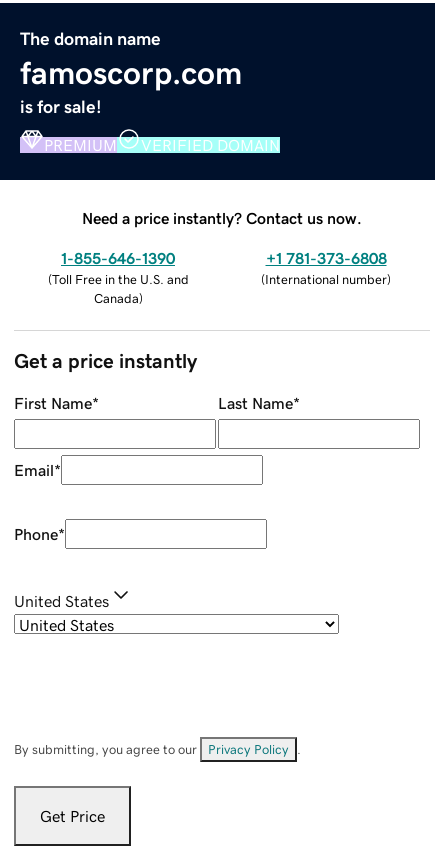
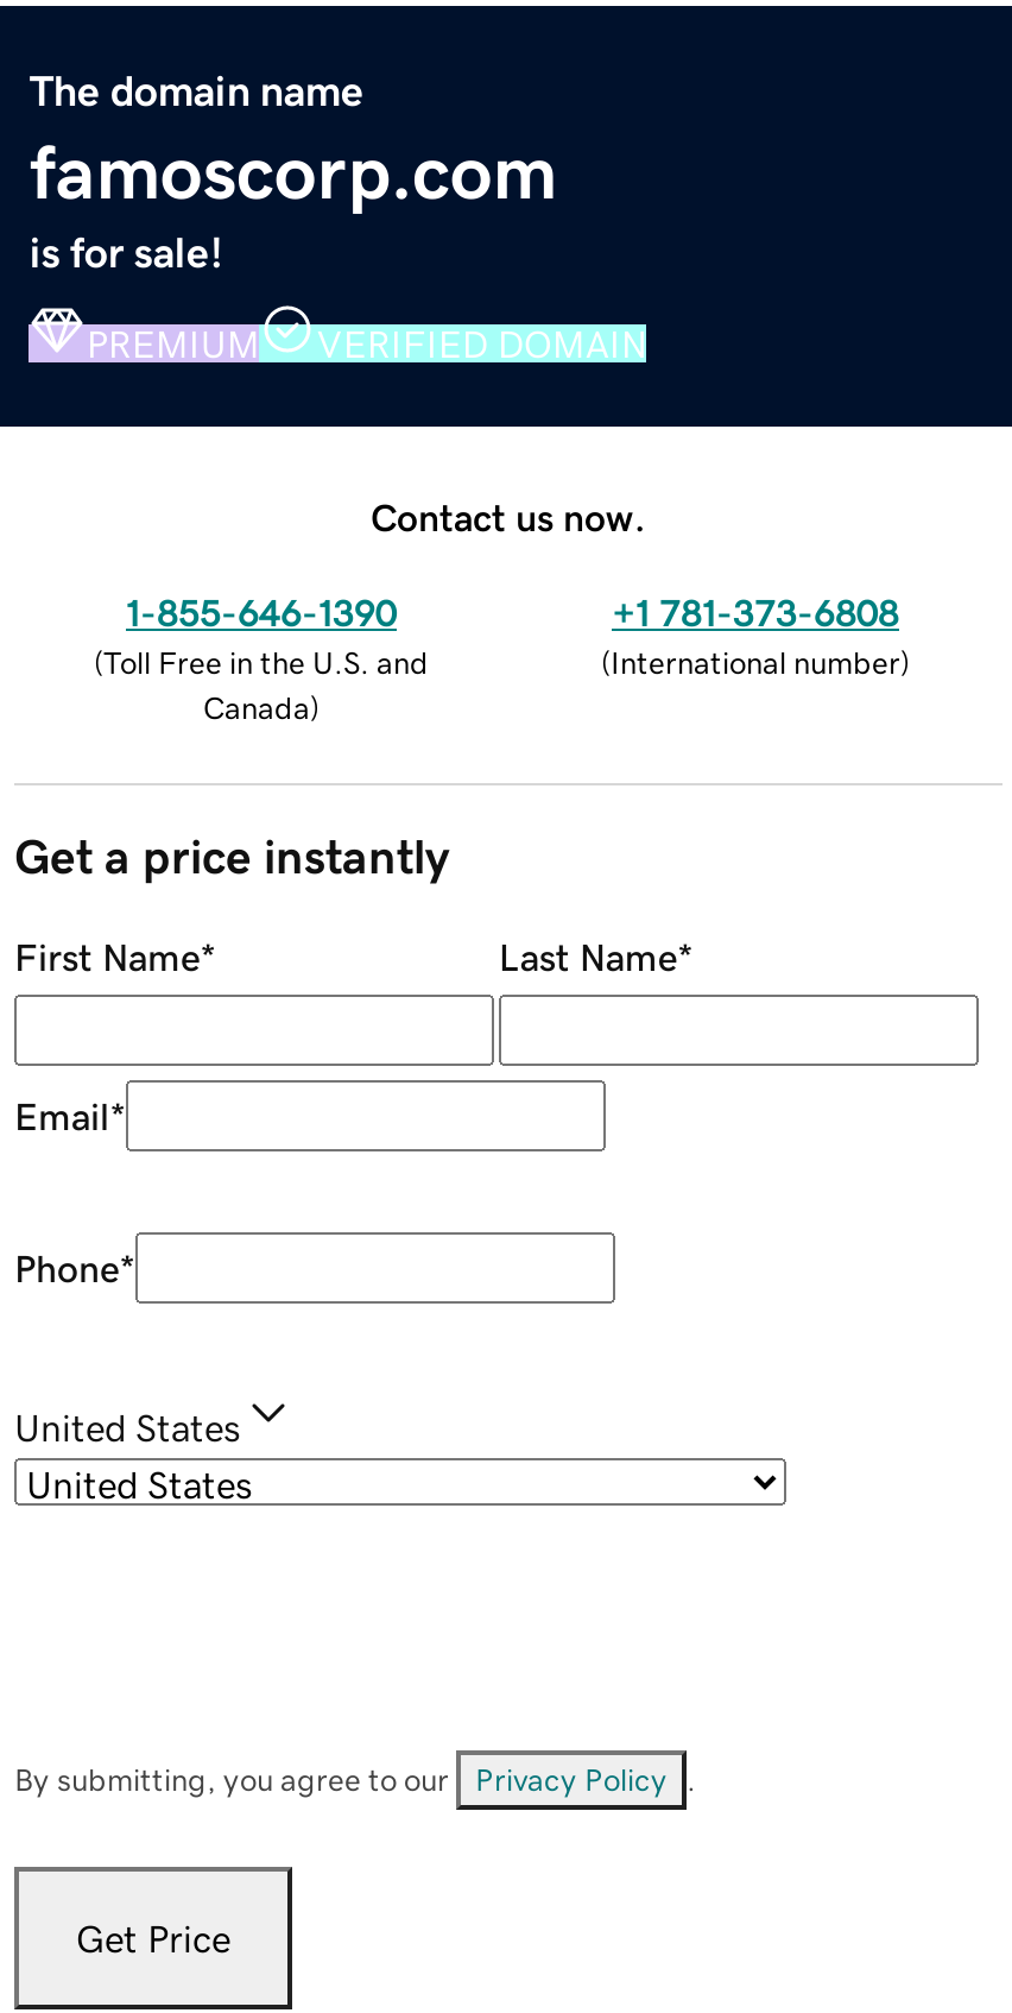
[82,210,362,226] Need a price instantly? Contact us now. -> [371,497,646,535] Contact us now.

